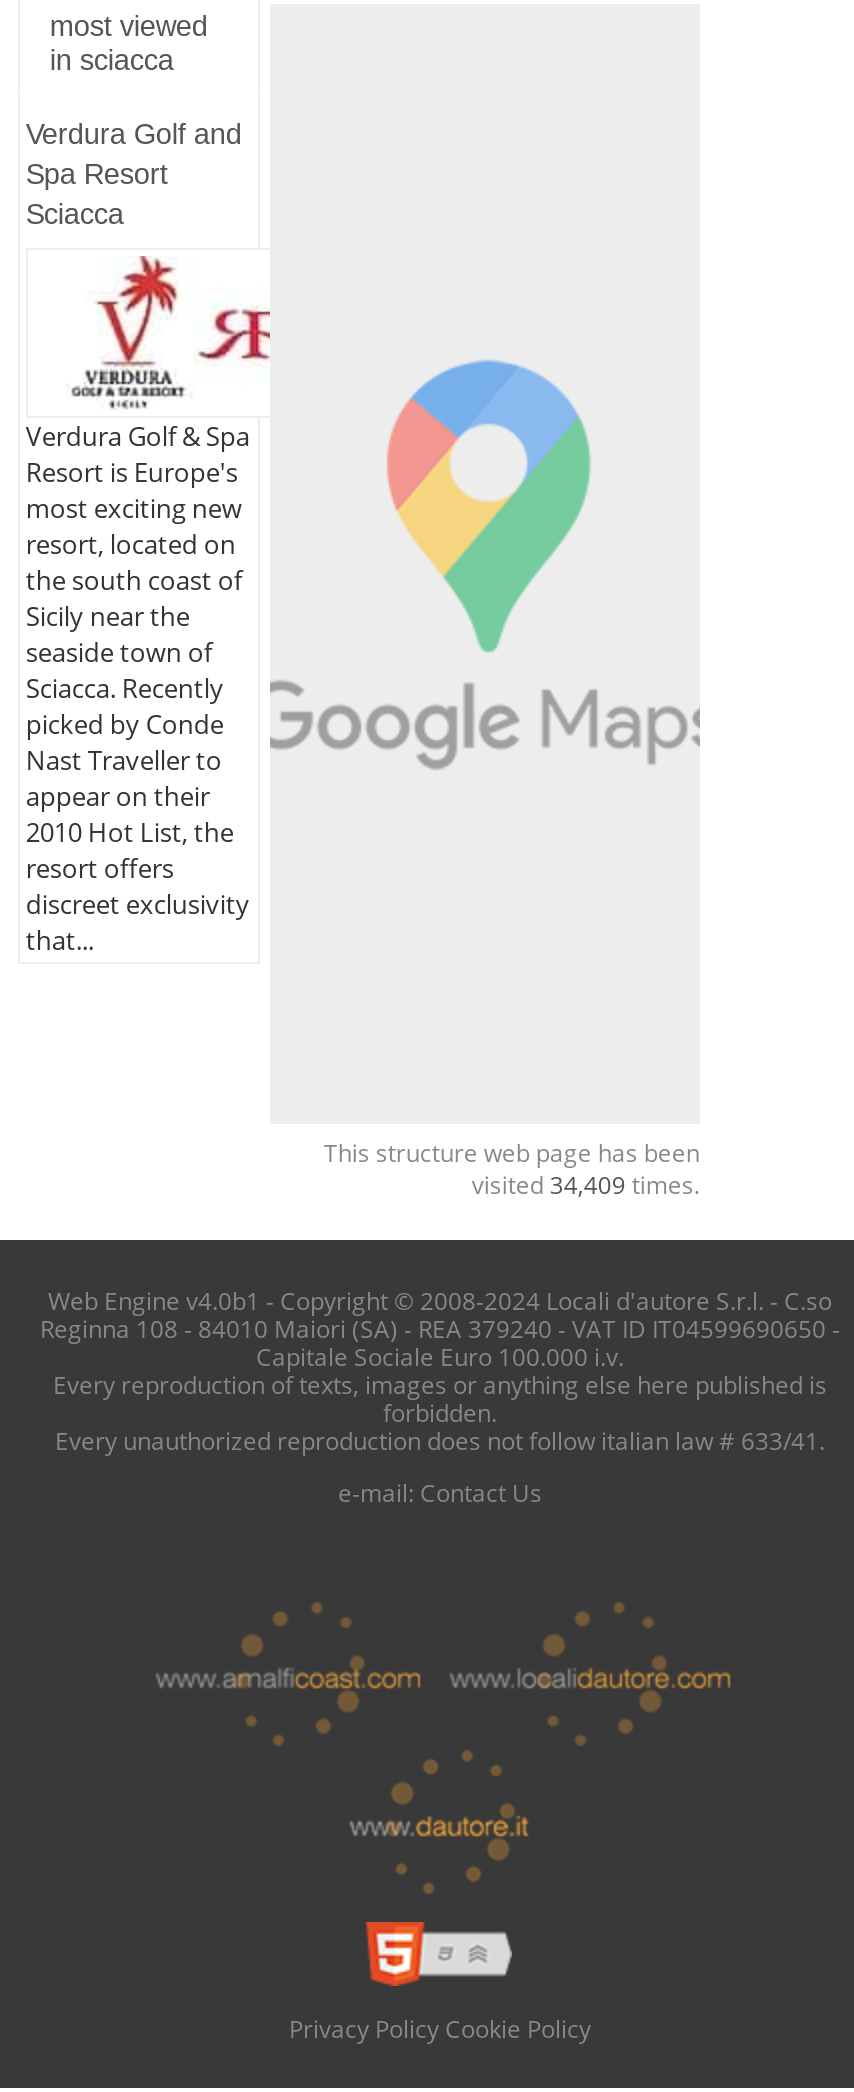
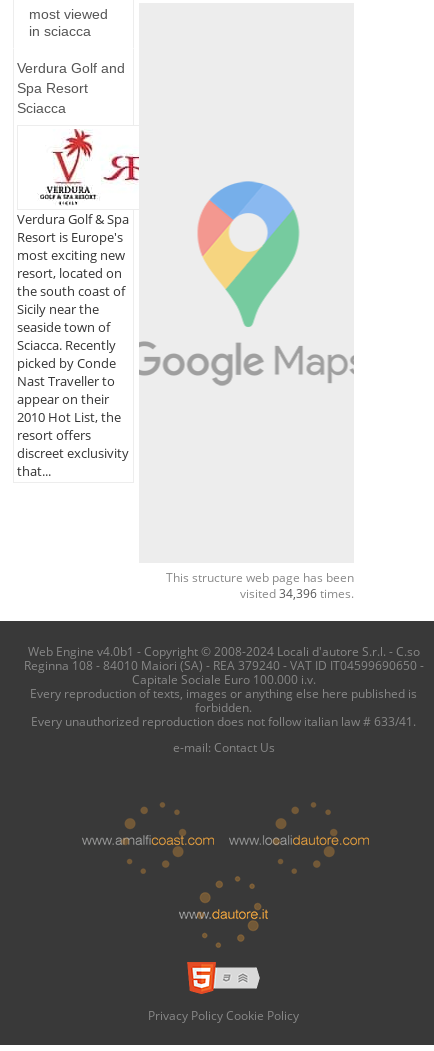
[472,1167,700,1199] visited 34,409 times. -> [240,585,354,601] visited 34,396 times.

